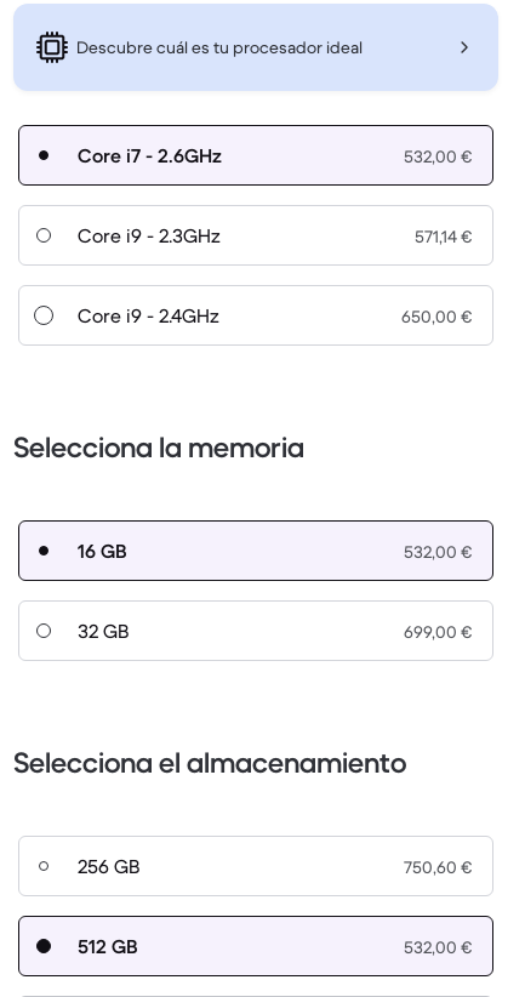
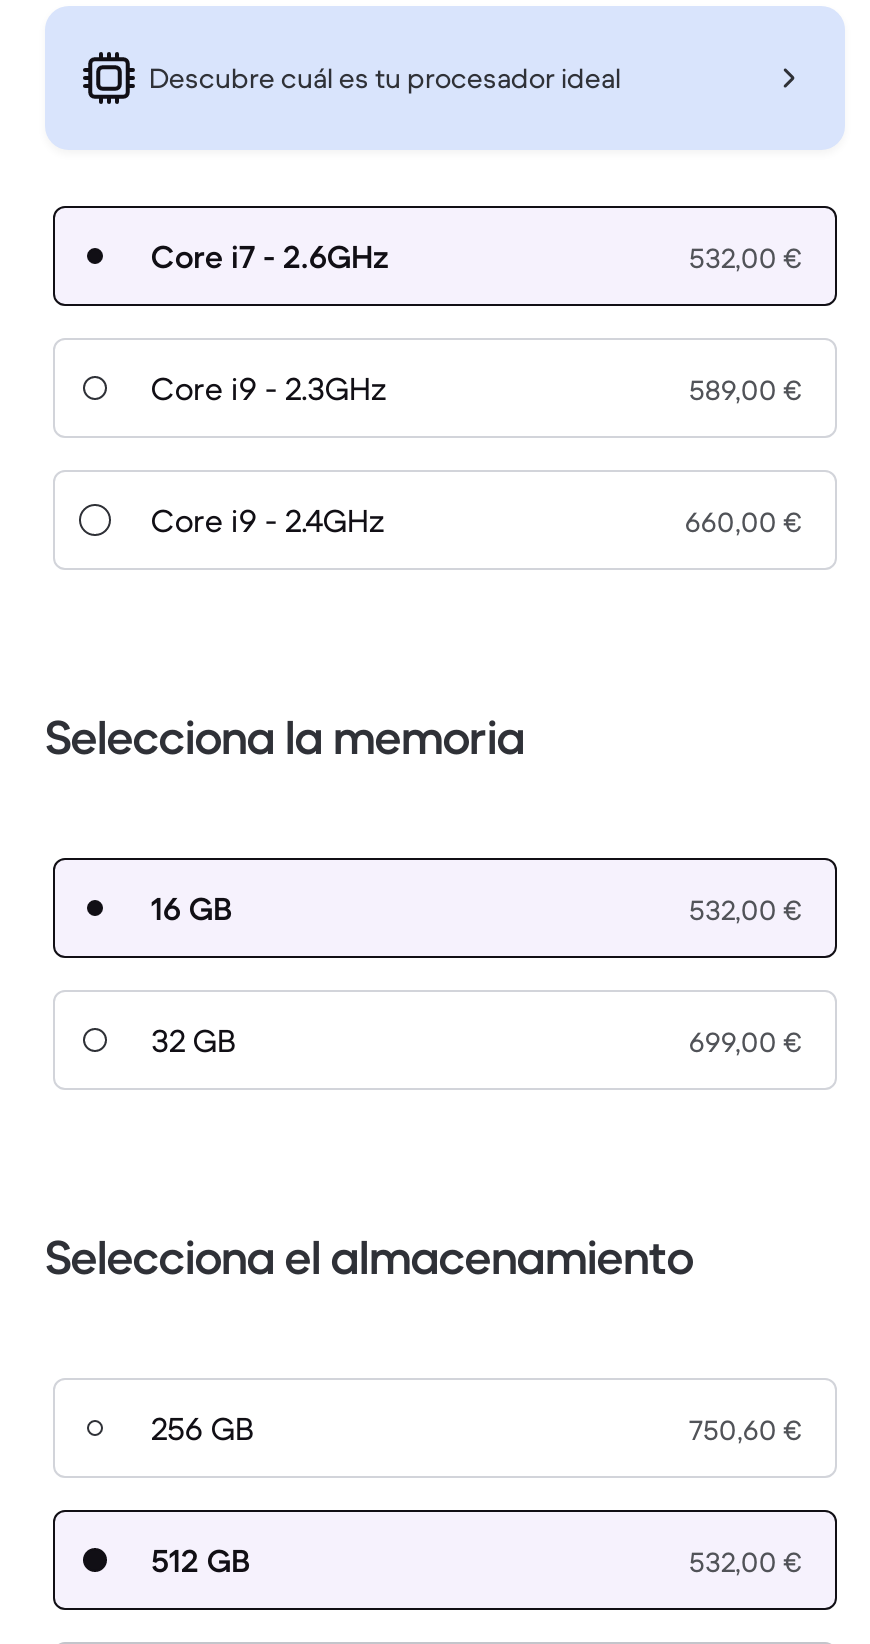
[415,226,473,248] 571,14 € -> [689,373,803,409] 589,00 €
[401,306,473,328] 650,00 € -> [685,505,803,541] 660,00 €

